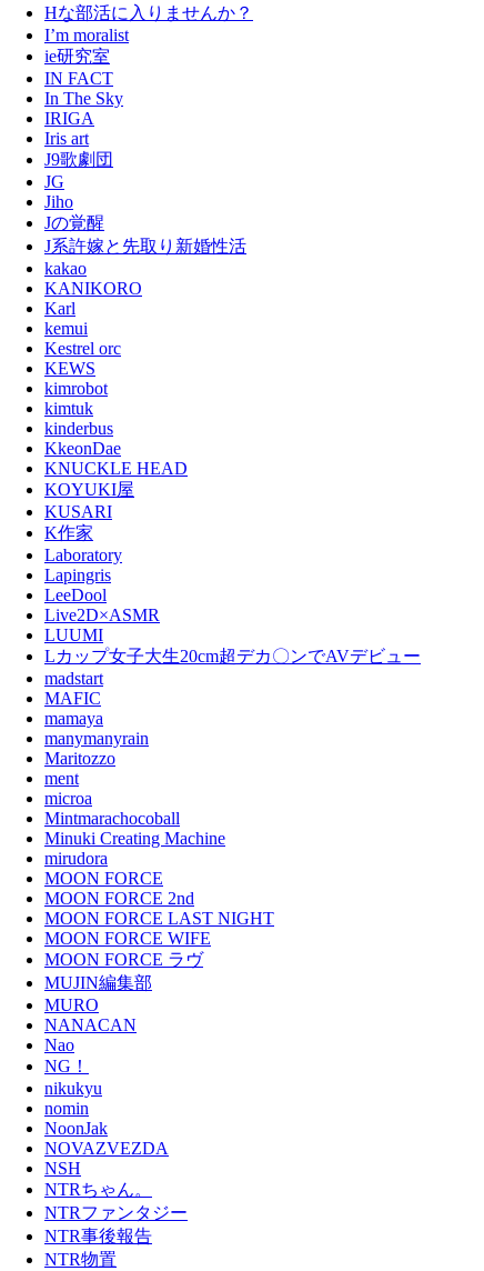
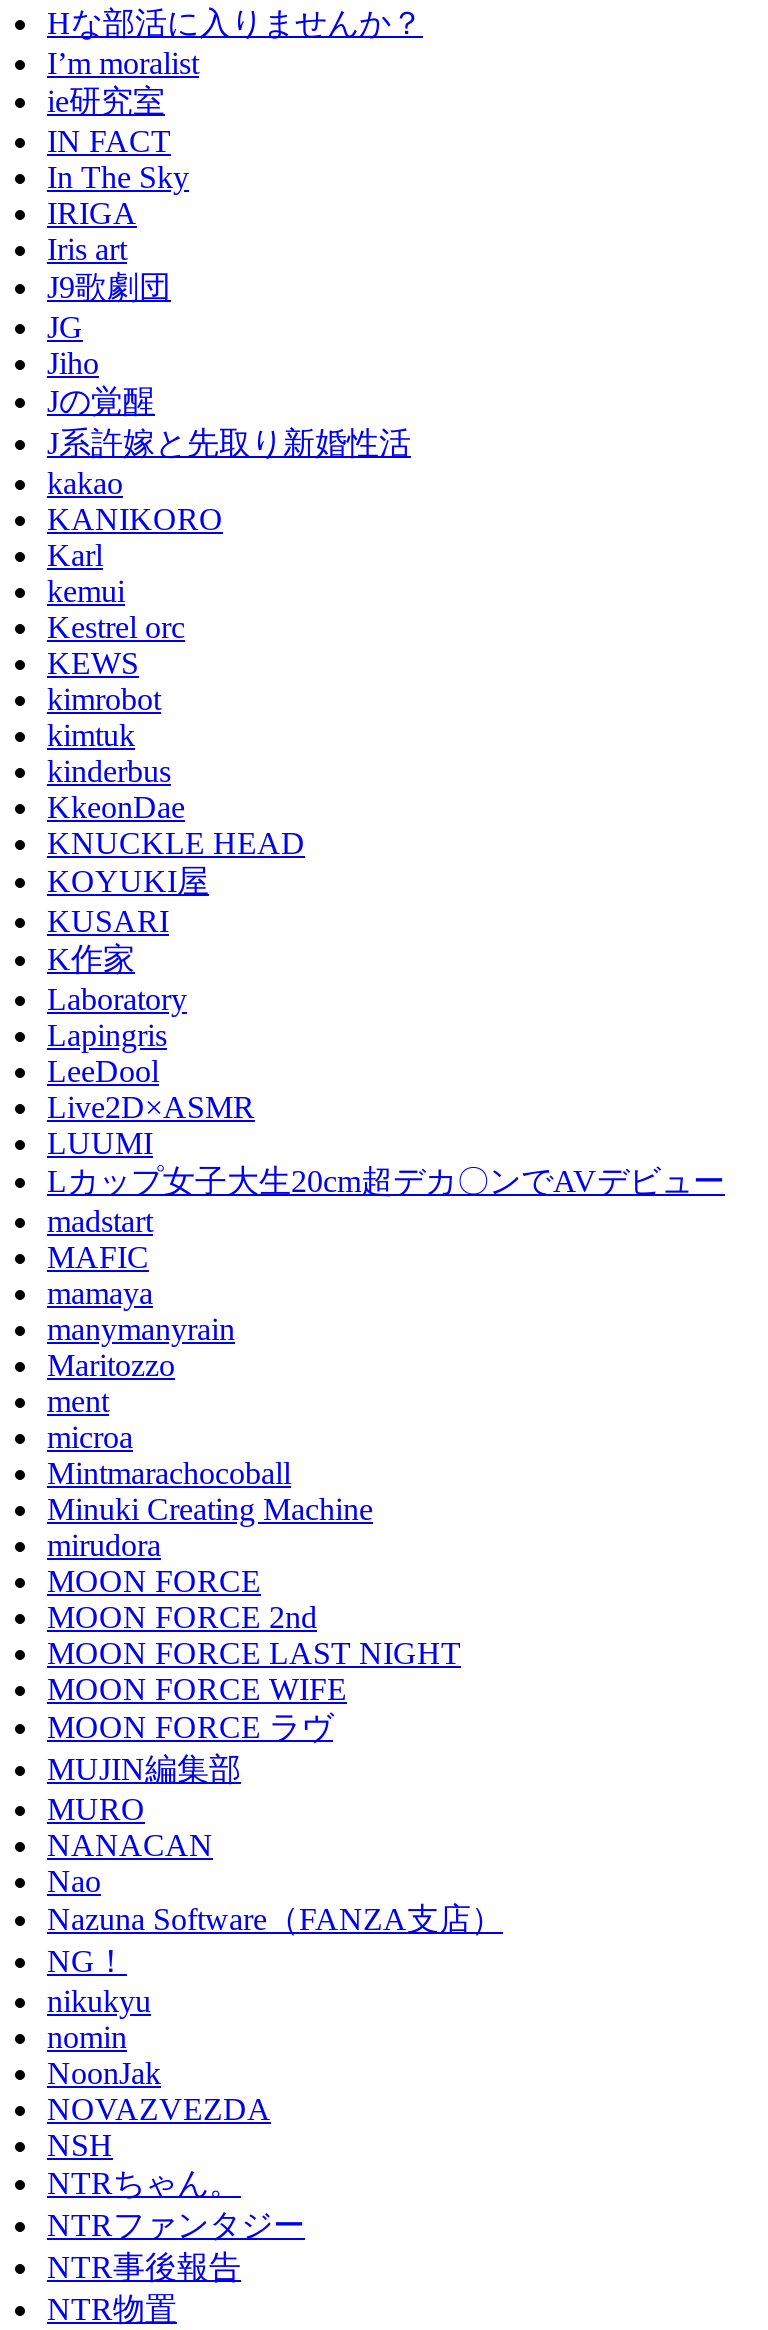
none -> [47,1902,503,1936] Nazuna Software（FANZA支店）

